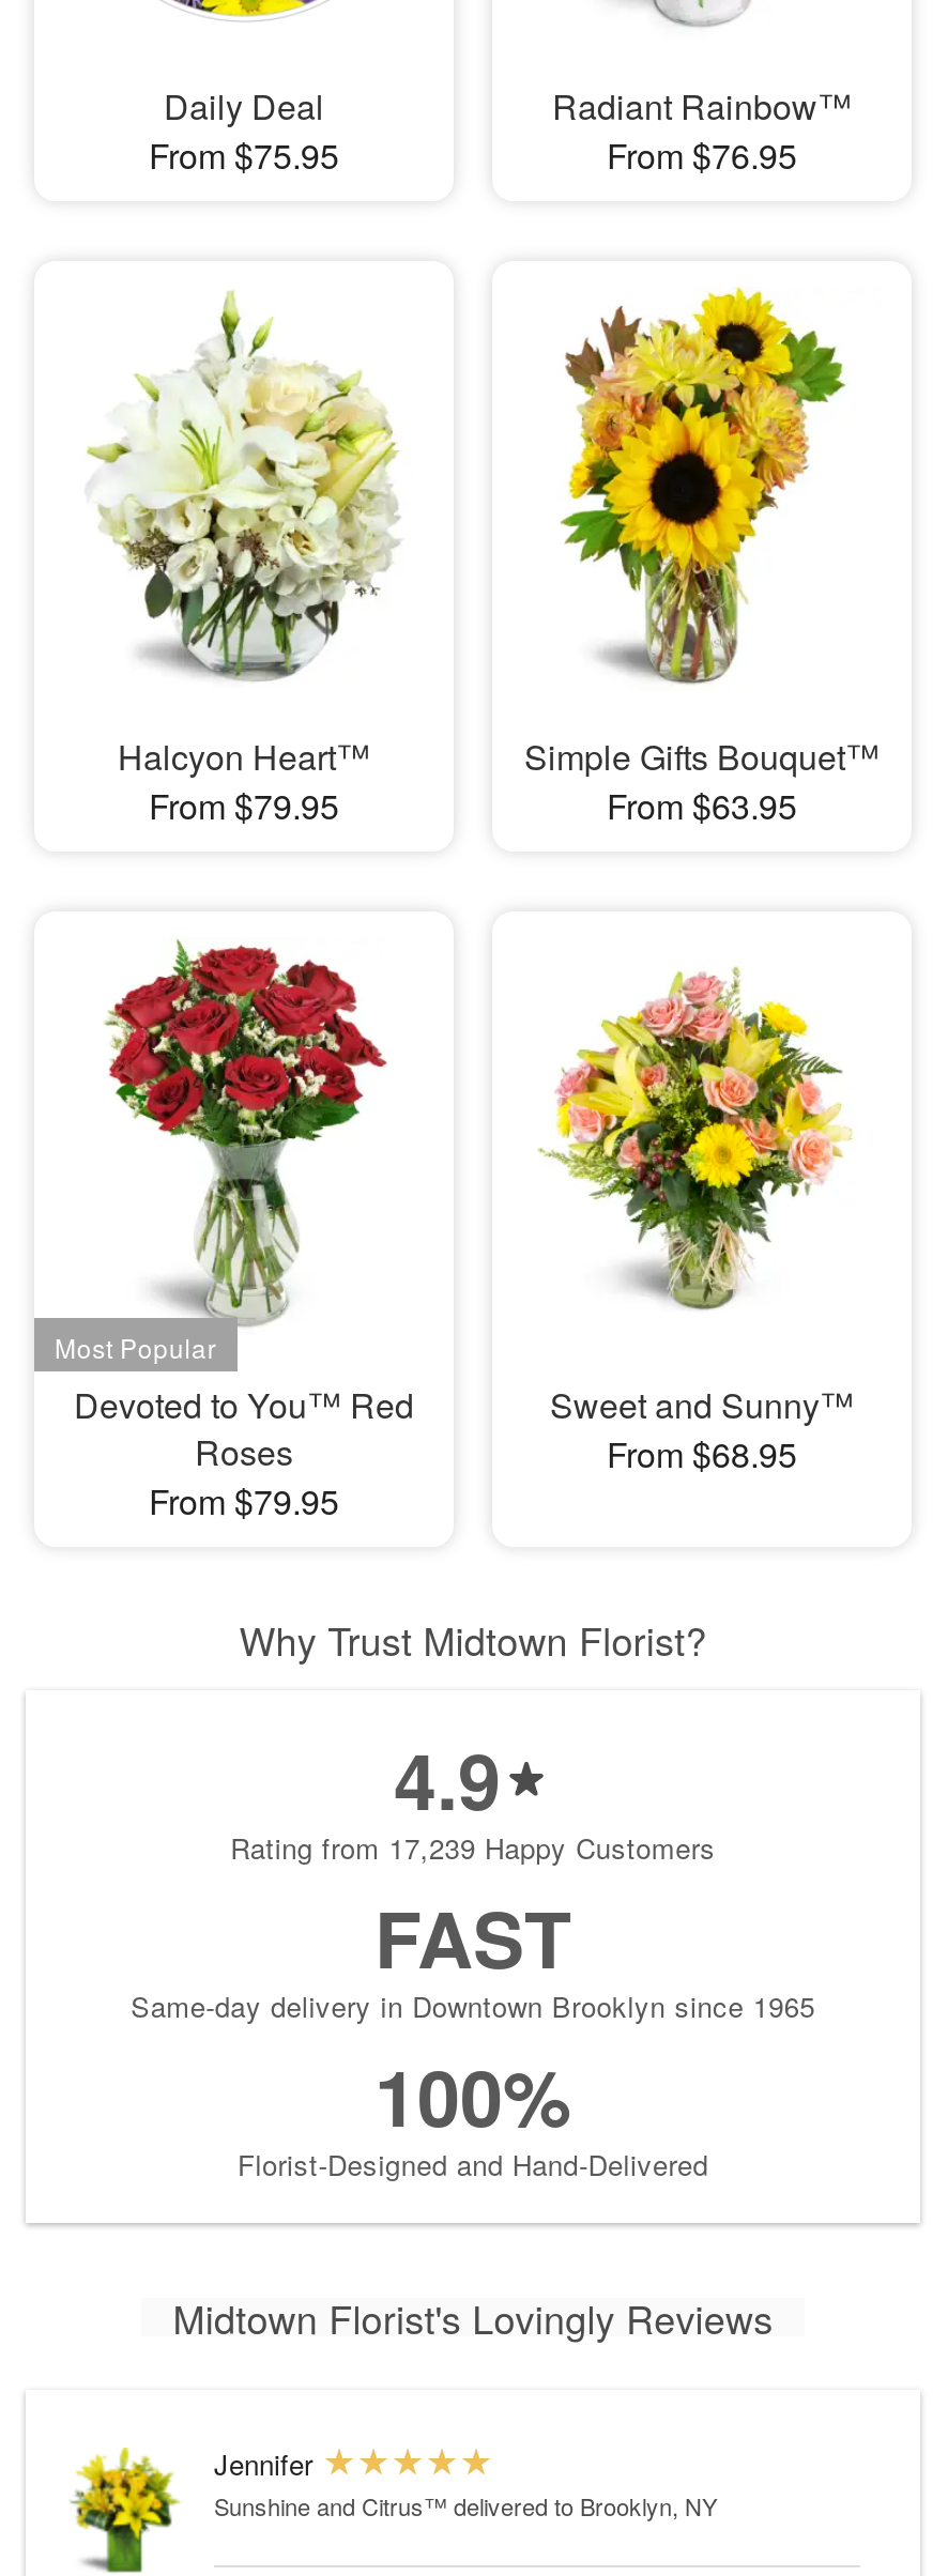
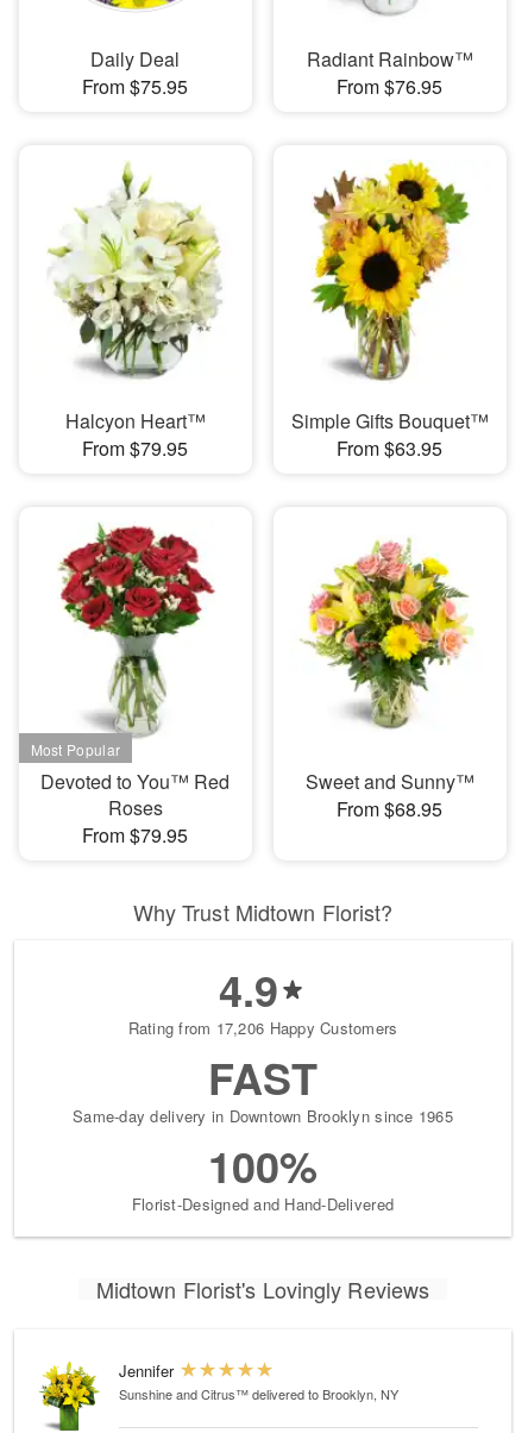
[230,1828,716,1868] Rating from 17,239 Happy Customers -> [128,1017,398,1039] Rating from 17,206 Happy Customers

